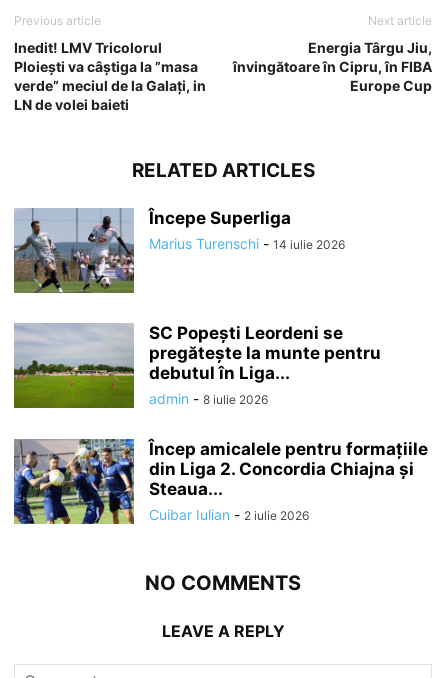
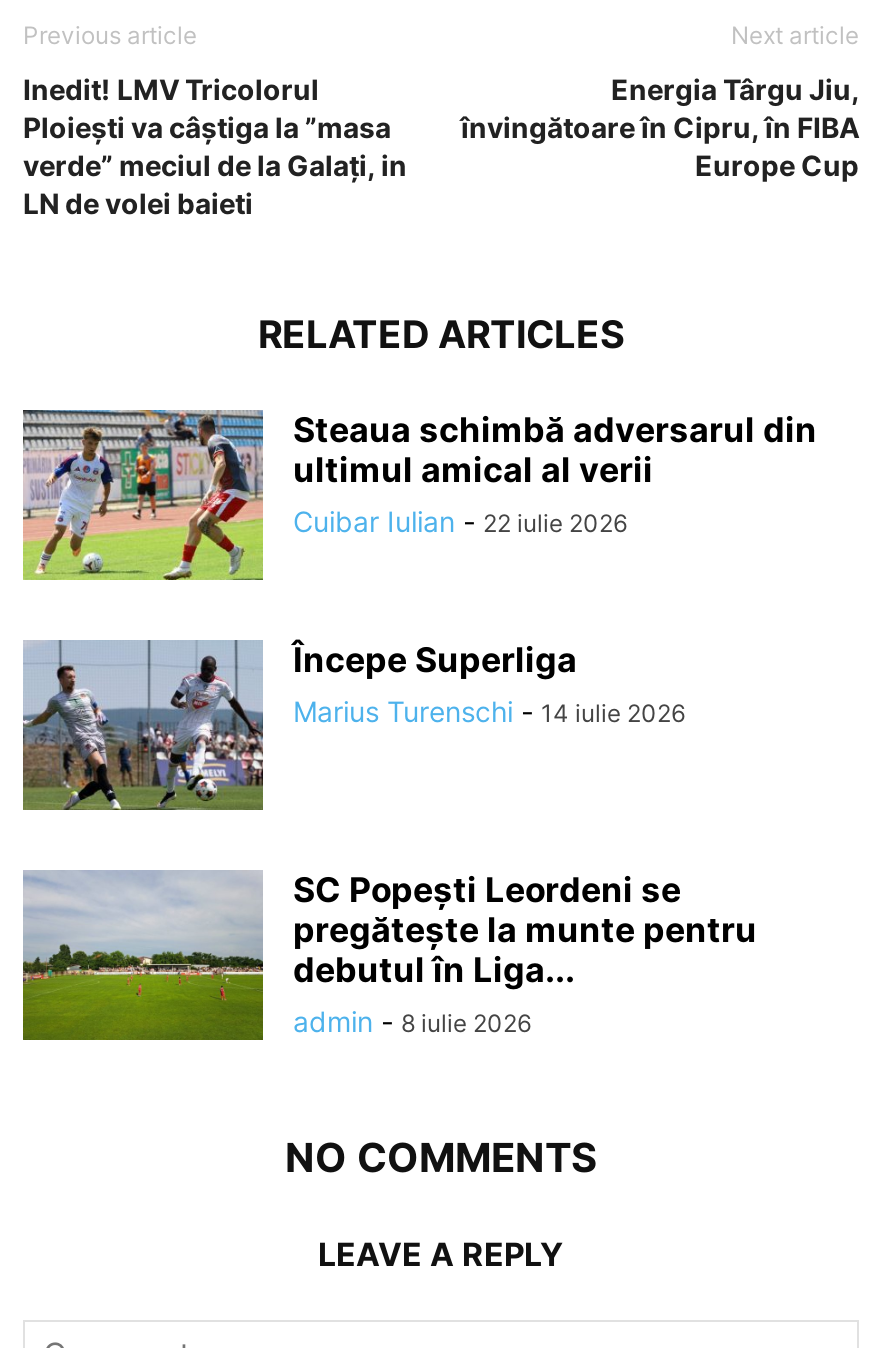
none -> [21,408,817,582] [image] | Steaua schimbă adversarul din | ultimul amical al verii | Cuibar Iulian - 22 iulie 2026
moved [12,208,381,407] -> [19,641,757,1039]: [image] | Începe Superliga | Marius Turenschi - 14 iulie 2026 | SC Popești Leordeni se | pregătește la munte pentru | debutul în Liga... | admin - 8 iulie 2026
[13,439,428,525] [image] | Încep amicalele pentru formațiile | din Liga 2. Concordia Chiajna și | Steaua... | Cuibar Iulian - 2 iulie 2026 -> none

